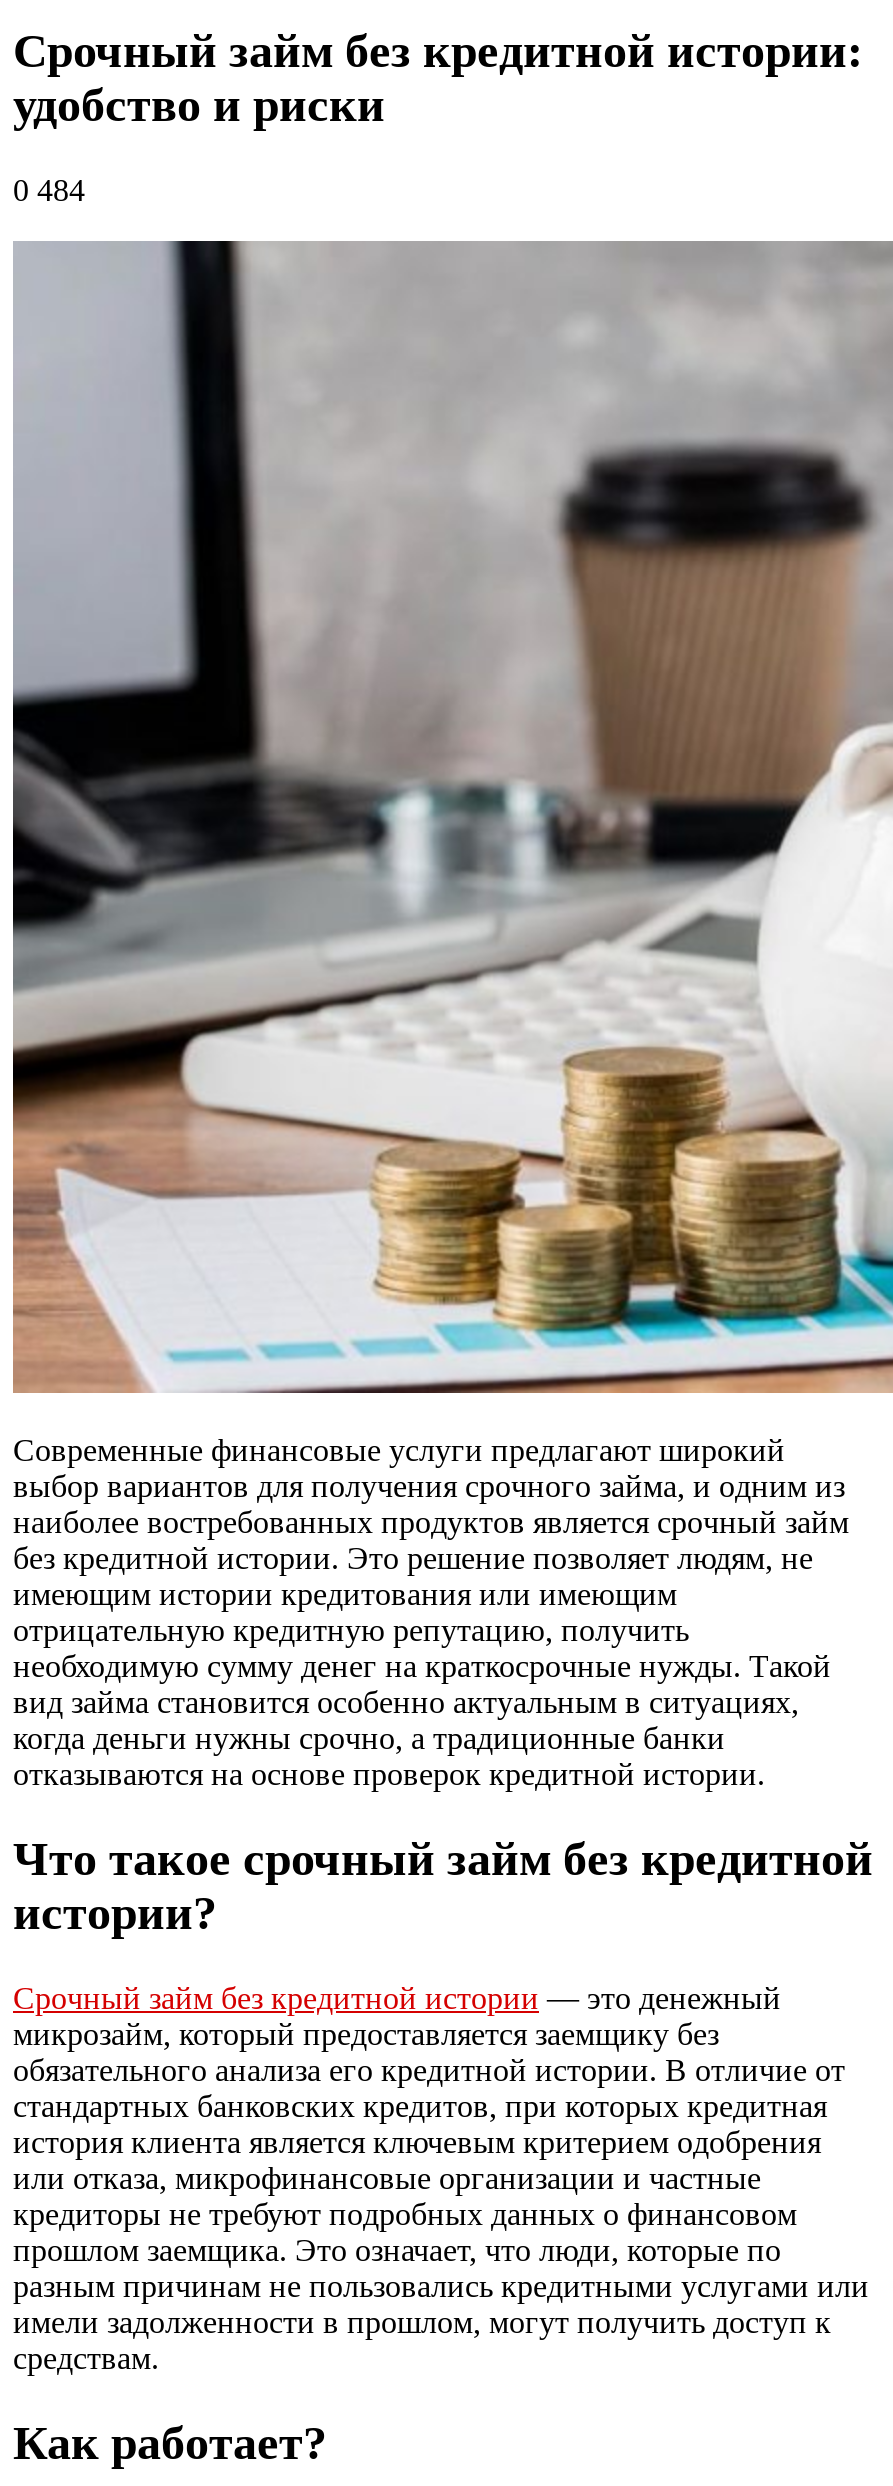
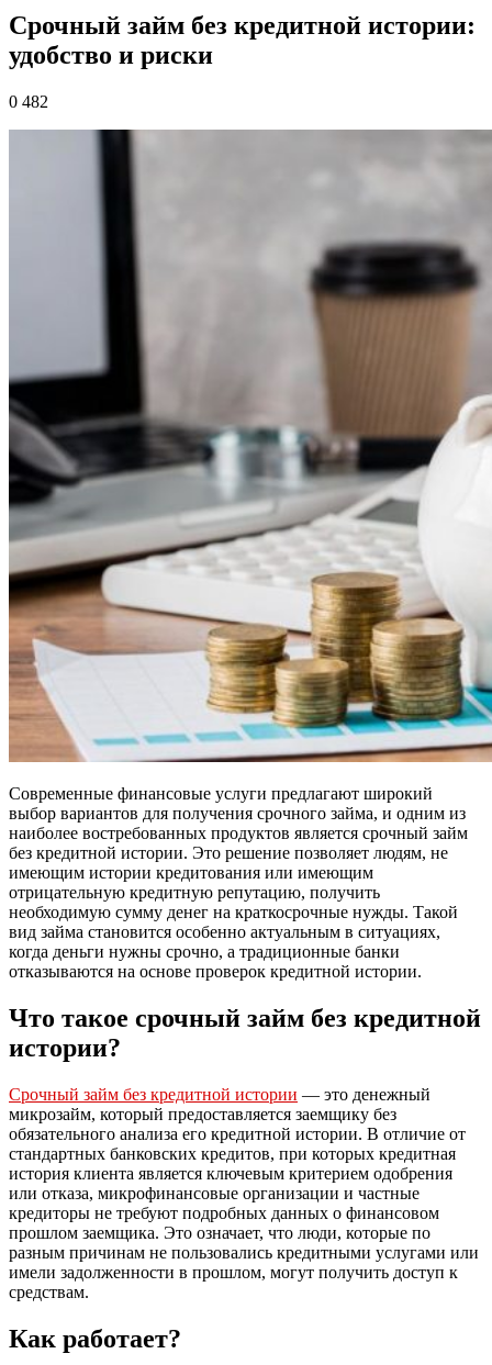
[13,173,85,207] 0 484 -> [9,92,48,111] 0 482

